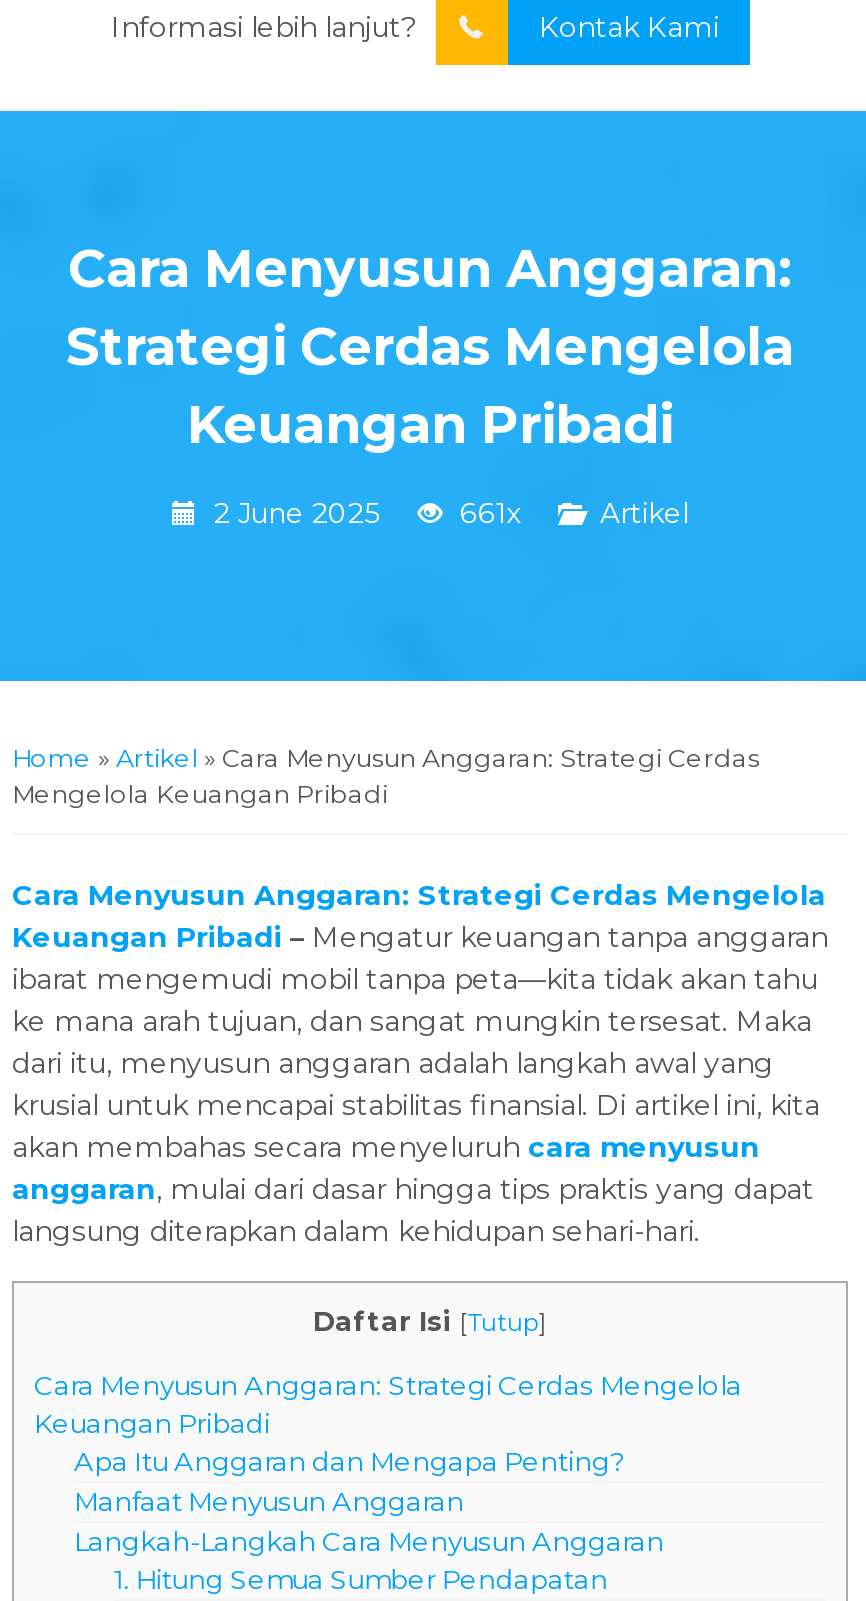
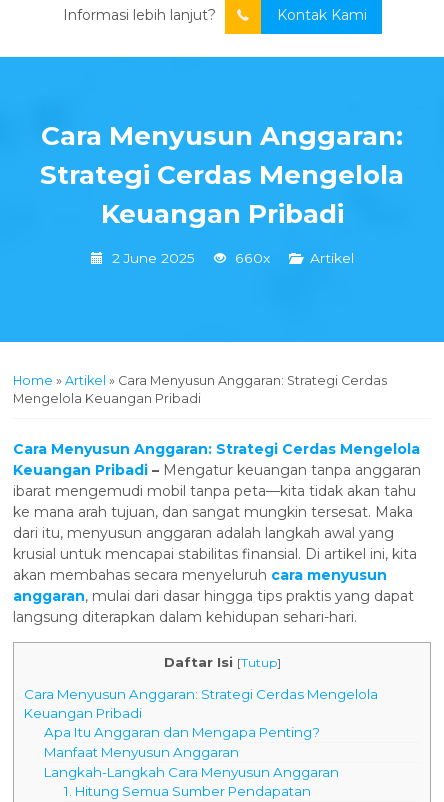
[452,497,528,529] 661x -> [230,250,273,266] 660x

